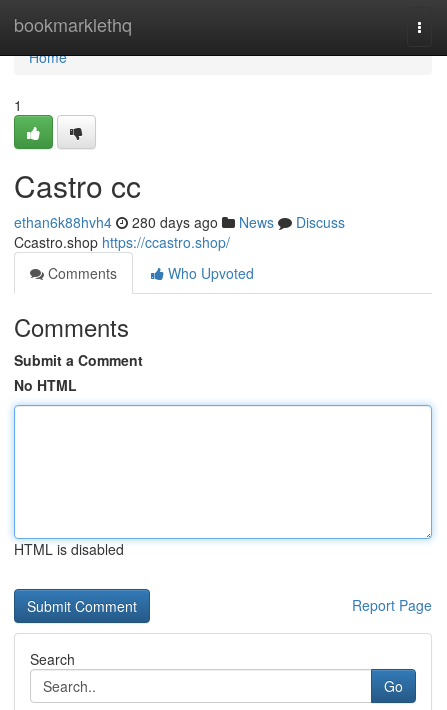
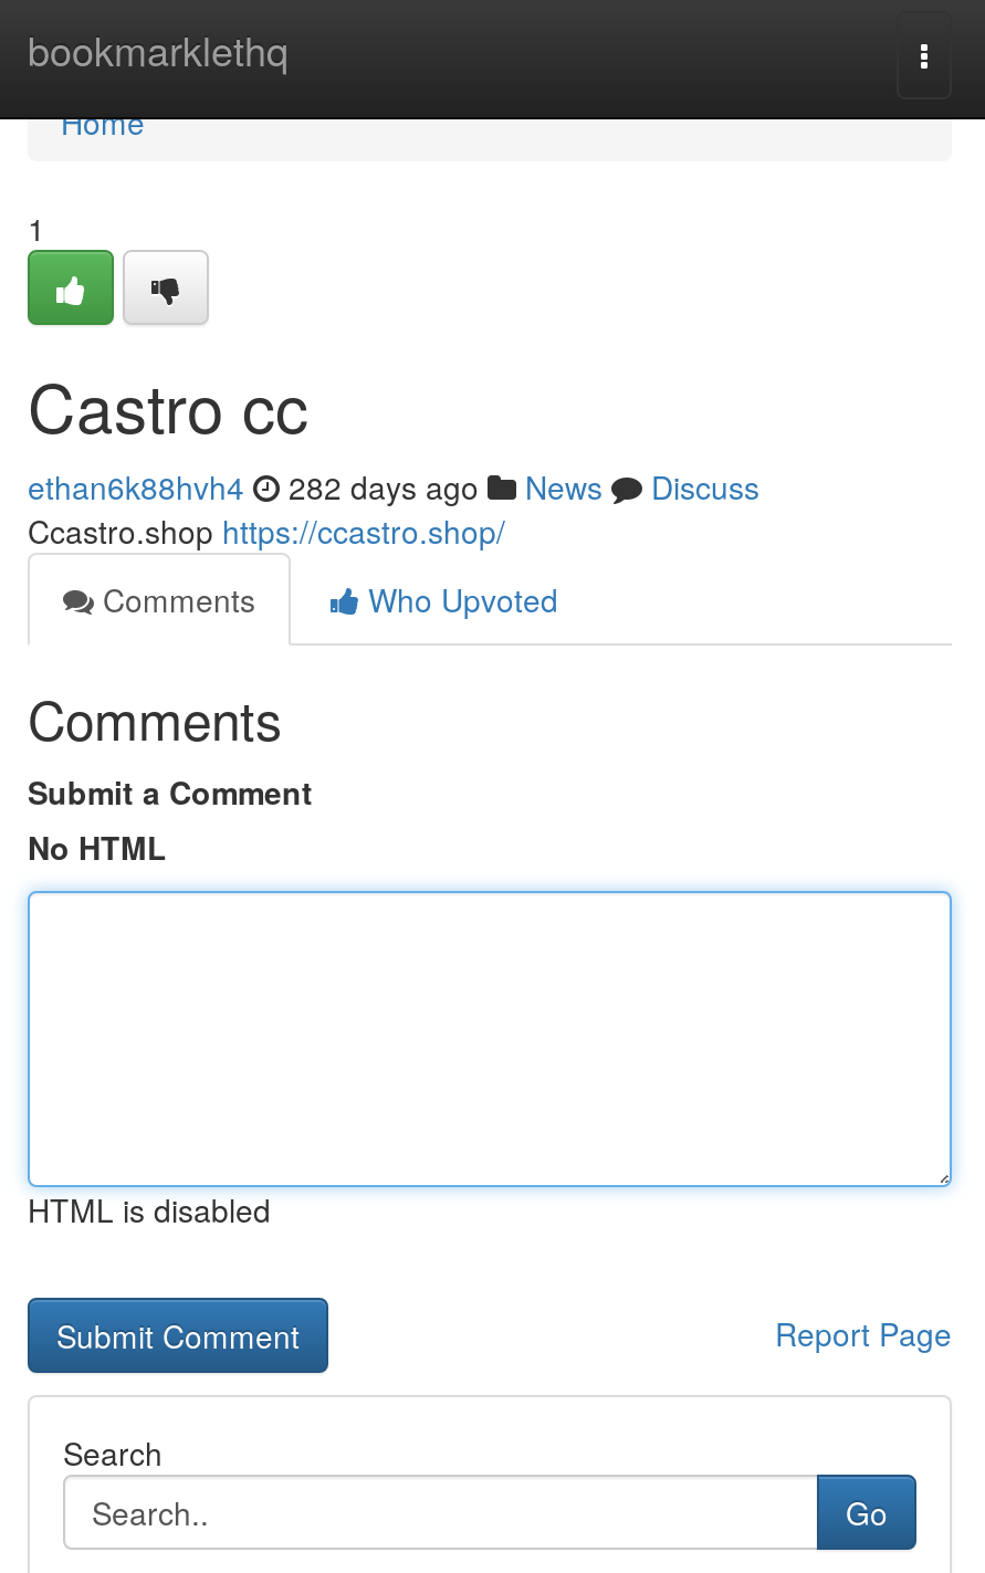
[14,212,345,232] ethan6k88hvh4 280 days ago News Discuss -> [28,464,759,508] ethan6k88hvh4 282 days ago News Discuss

